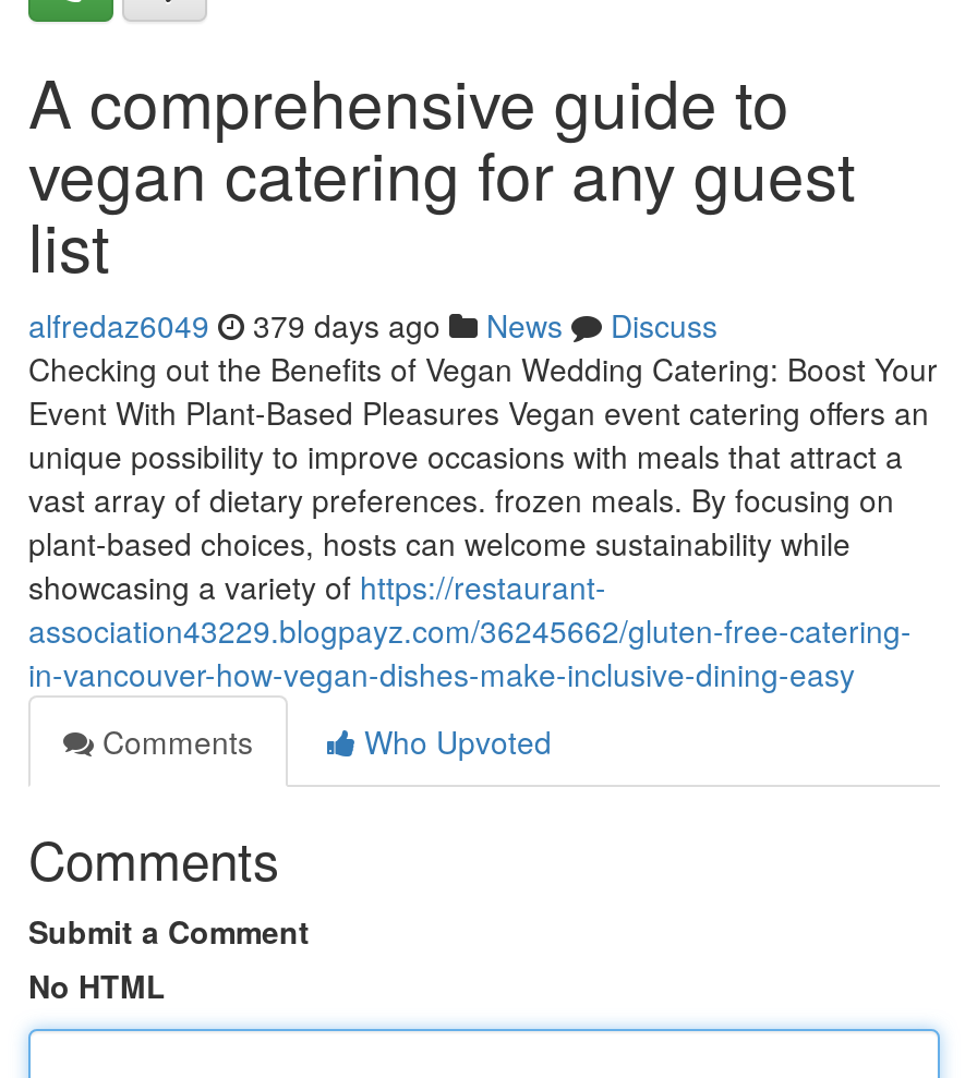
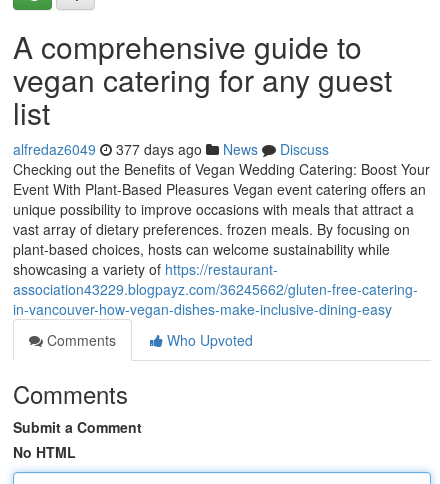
[28,303,717,347] alfredaz6049 379 days ago News Discuss -> [13,139,329,159] alfredaz6049 377 days ago News Discuss

